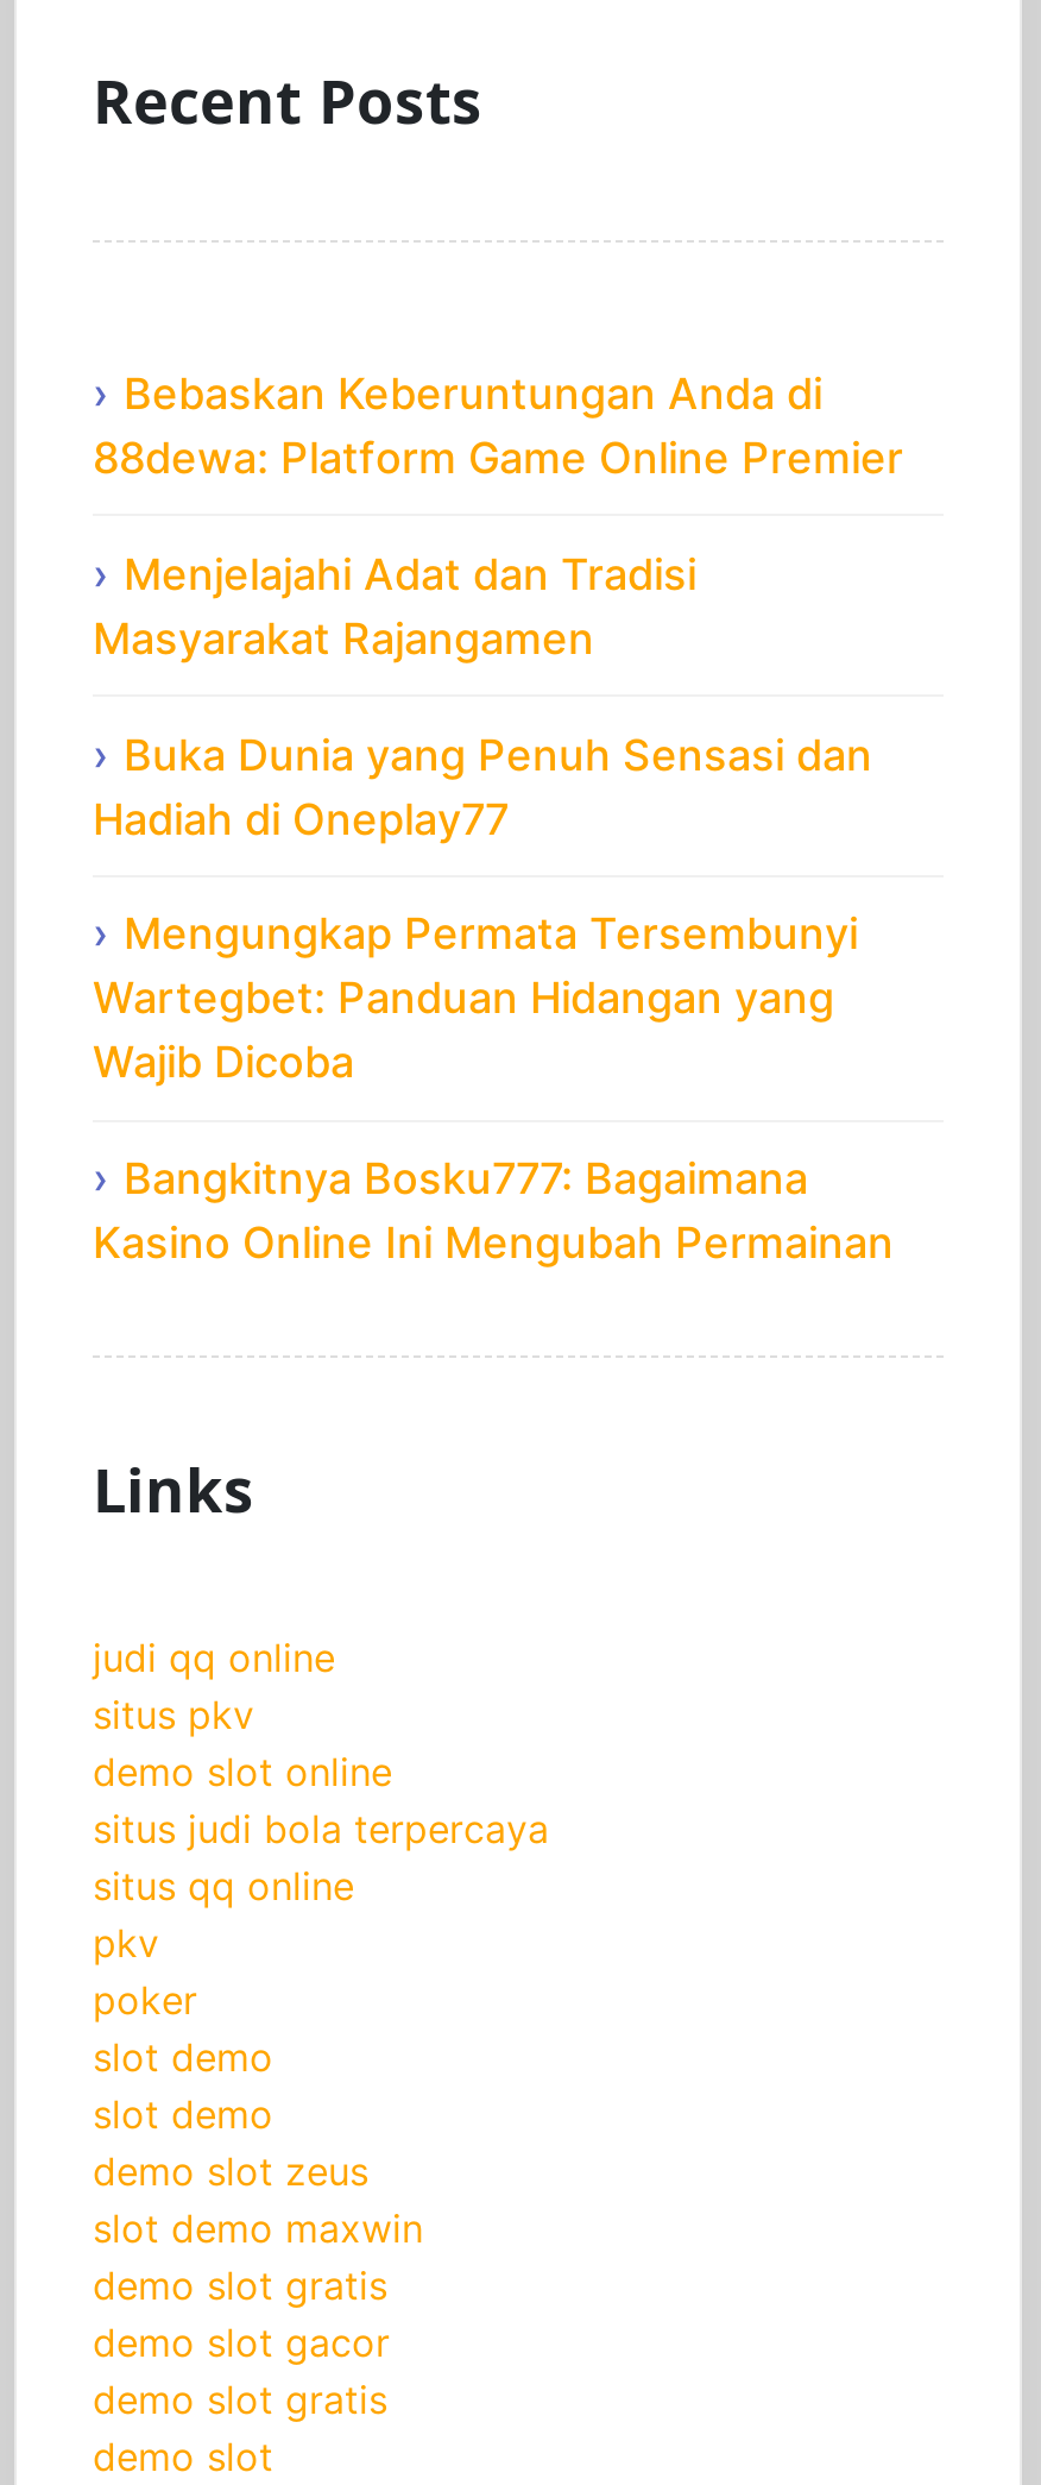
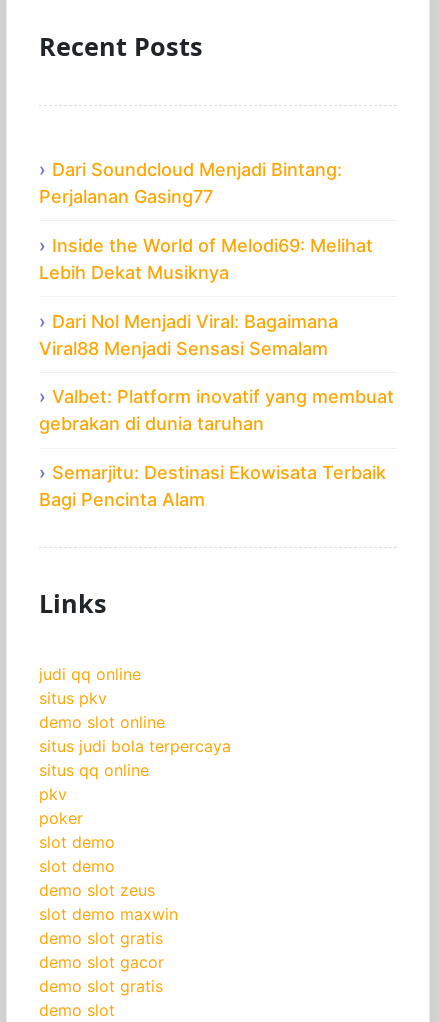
[93,369,903,483] Bebaskan Keberuntungan Anda di | 88dewa: Platform Game Online Premier -> [39,159,342,207] Dari Soundcloud Menjadi Bintang: | Perjalanan Gasing77
[93,549,696,663] Menjelajahi Adat dan Tradisi | Masyarakat Rajangamen -> [39,235,373,283] Inside the World of Melodi69: Melihat | Lebih Dekat Musiknya
[93,729,872,843] Buka Dunia yang Penuh Sensasi dan | Hadiah di Oneplay77 -> [39,310,338,358] Dari Nol Menjadi Viral: Bagaimana | Viral88 Menjadi Sensasi Semalam
[93,909,858,1087] Mengungkap Permata Tersembunyi | Wartegbet: Panduan Hidangan yang | Wajib Dicoba -> [39,386,394,434] Valbet: Platform inovatif yang membuat | gebrakan di dunia taruhan
[93,1154,894,1268] Bangkitnya Bosku777: Bagaimana | Kasino Online Ini Mengubah Permainan -> [39,462,386,510] Semarjitu: Destinasi Ekowisata Terbaik | Bagi Pencinta Alam

